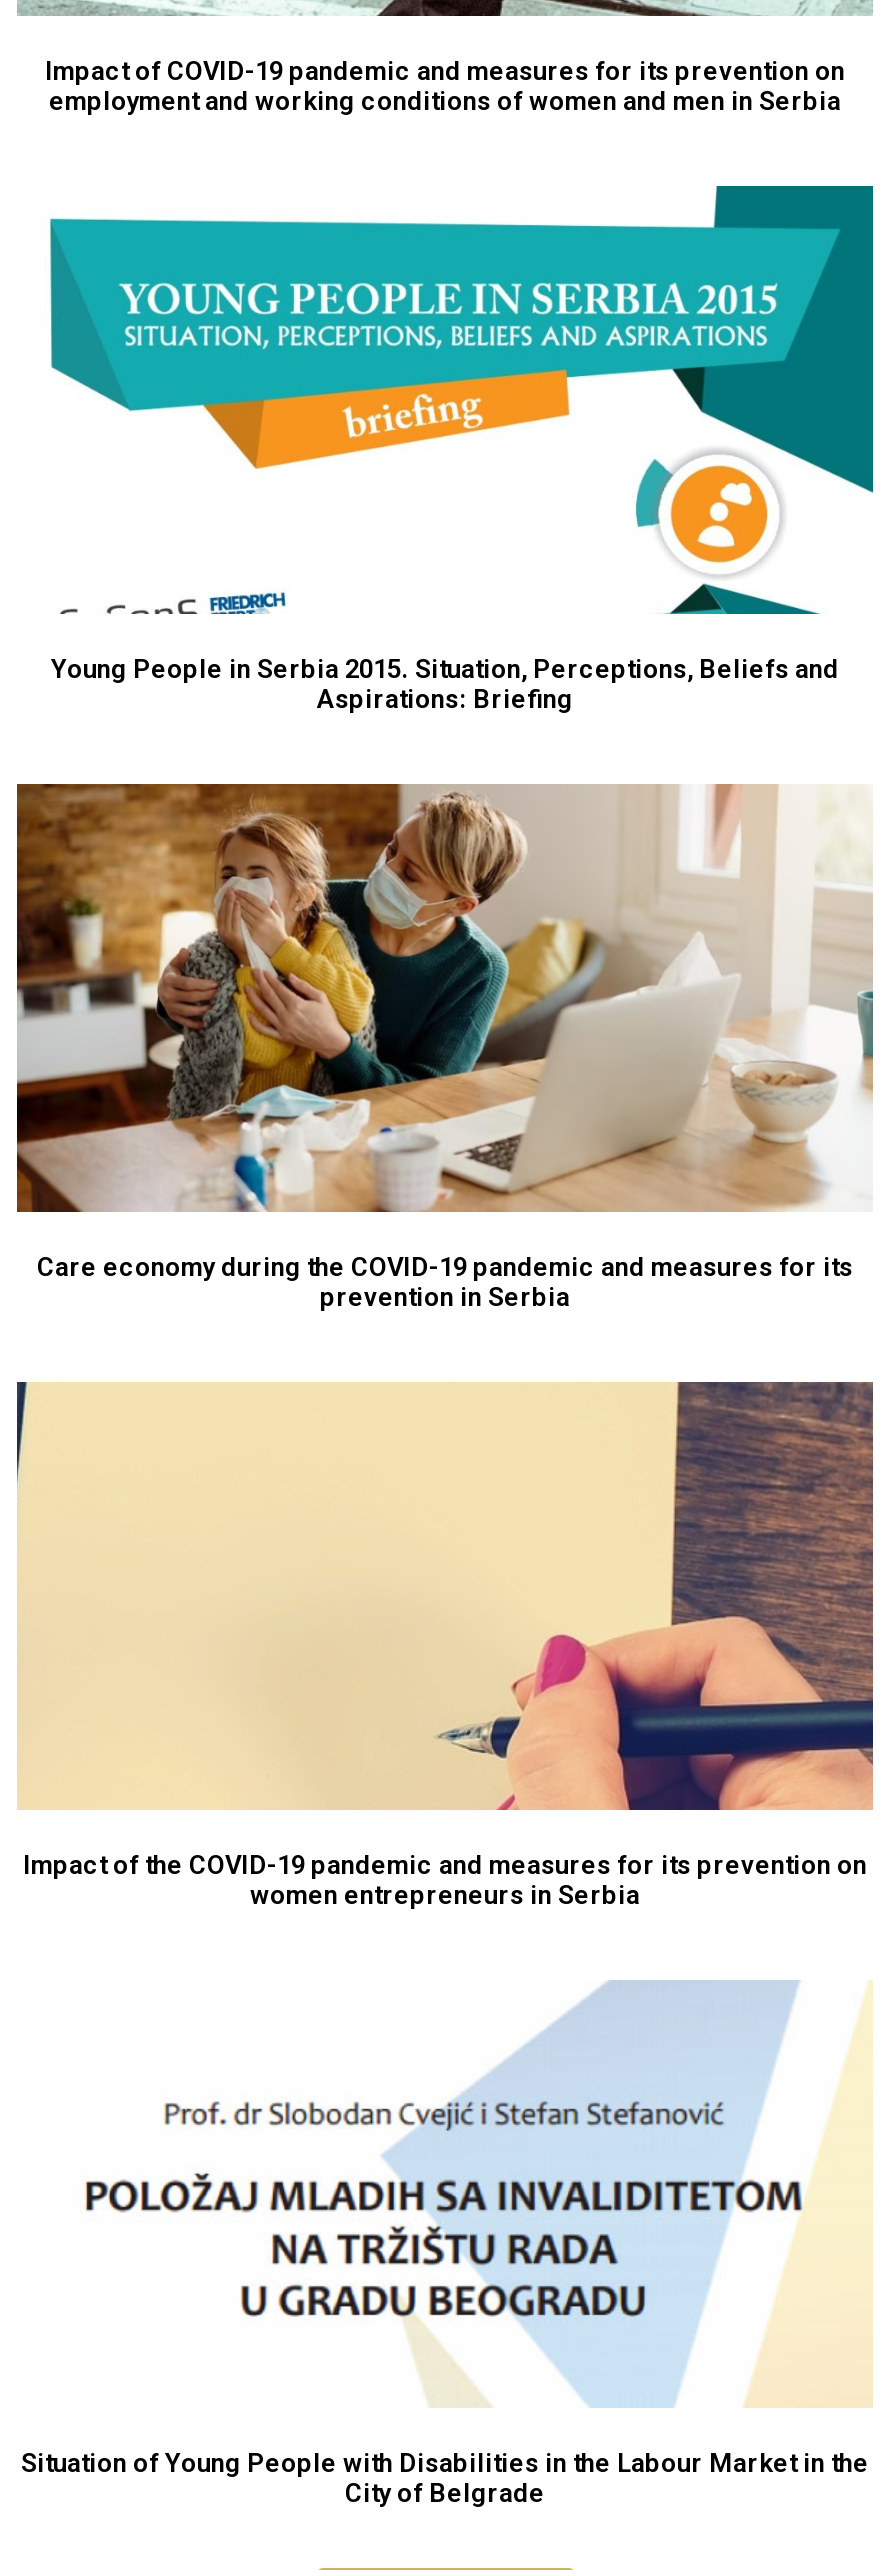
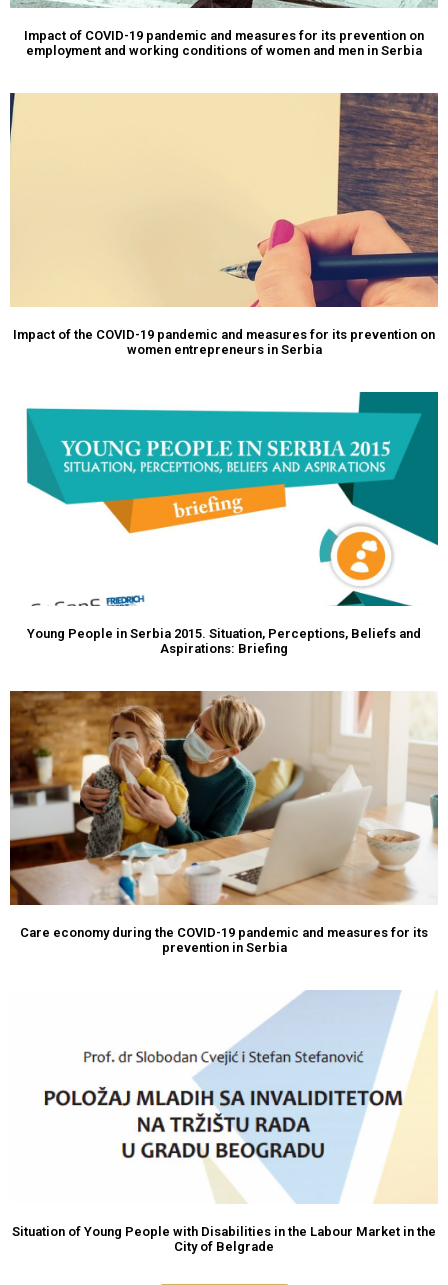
moved [115,276,797,394] -> [59,437,400,496]: [image]
moved [335,368,489,456] -> [169,483,246,527]: [image]
moved [37,422,853,1313] -> [20,510,428,955]: [image] | Young People in Serbia 2015. Situation, Perceptions, Beliefs and | Aspirations: Briefing | Care economy during the COVID-19 pandemic and measures for its | prevention in Serbia
moved [15,1380,875,1911] -> [10,92,439,357]: [image] | Impact of the COVID-19 pandemic and measures for its prevention on | women entrepreneurs in Serbia

